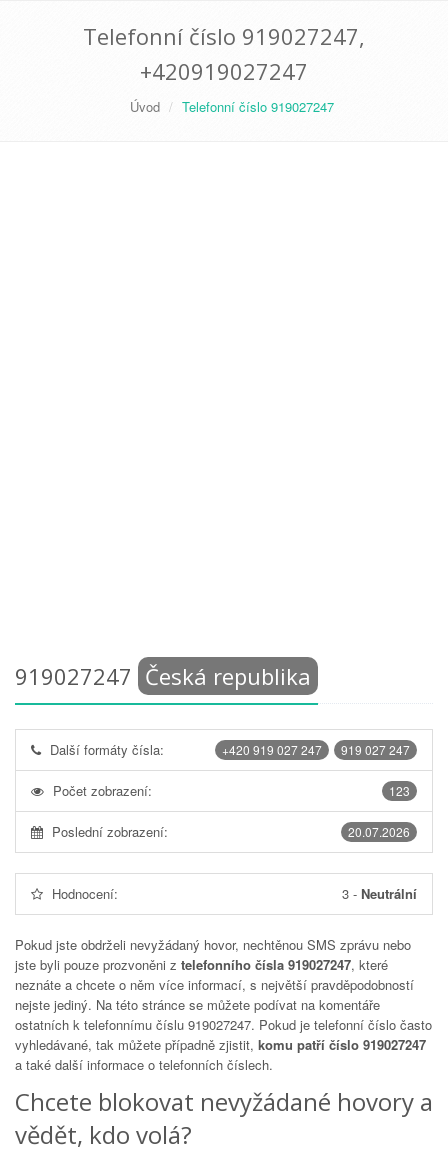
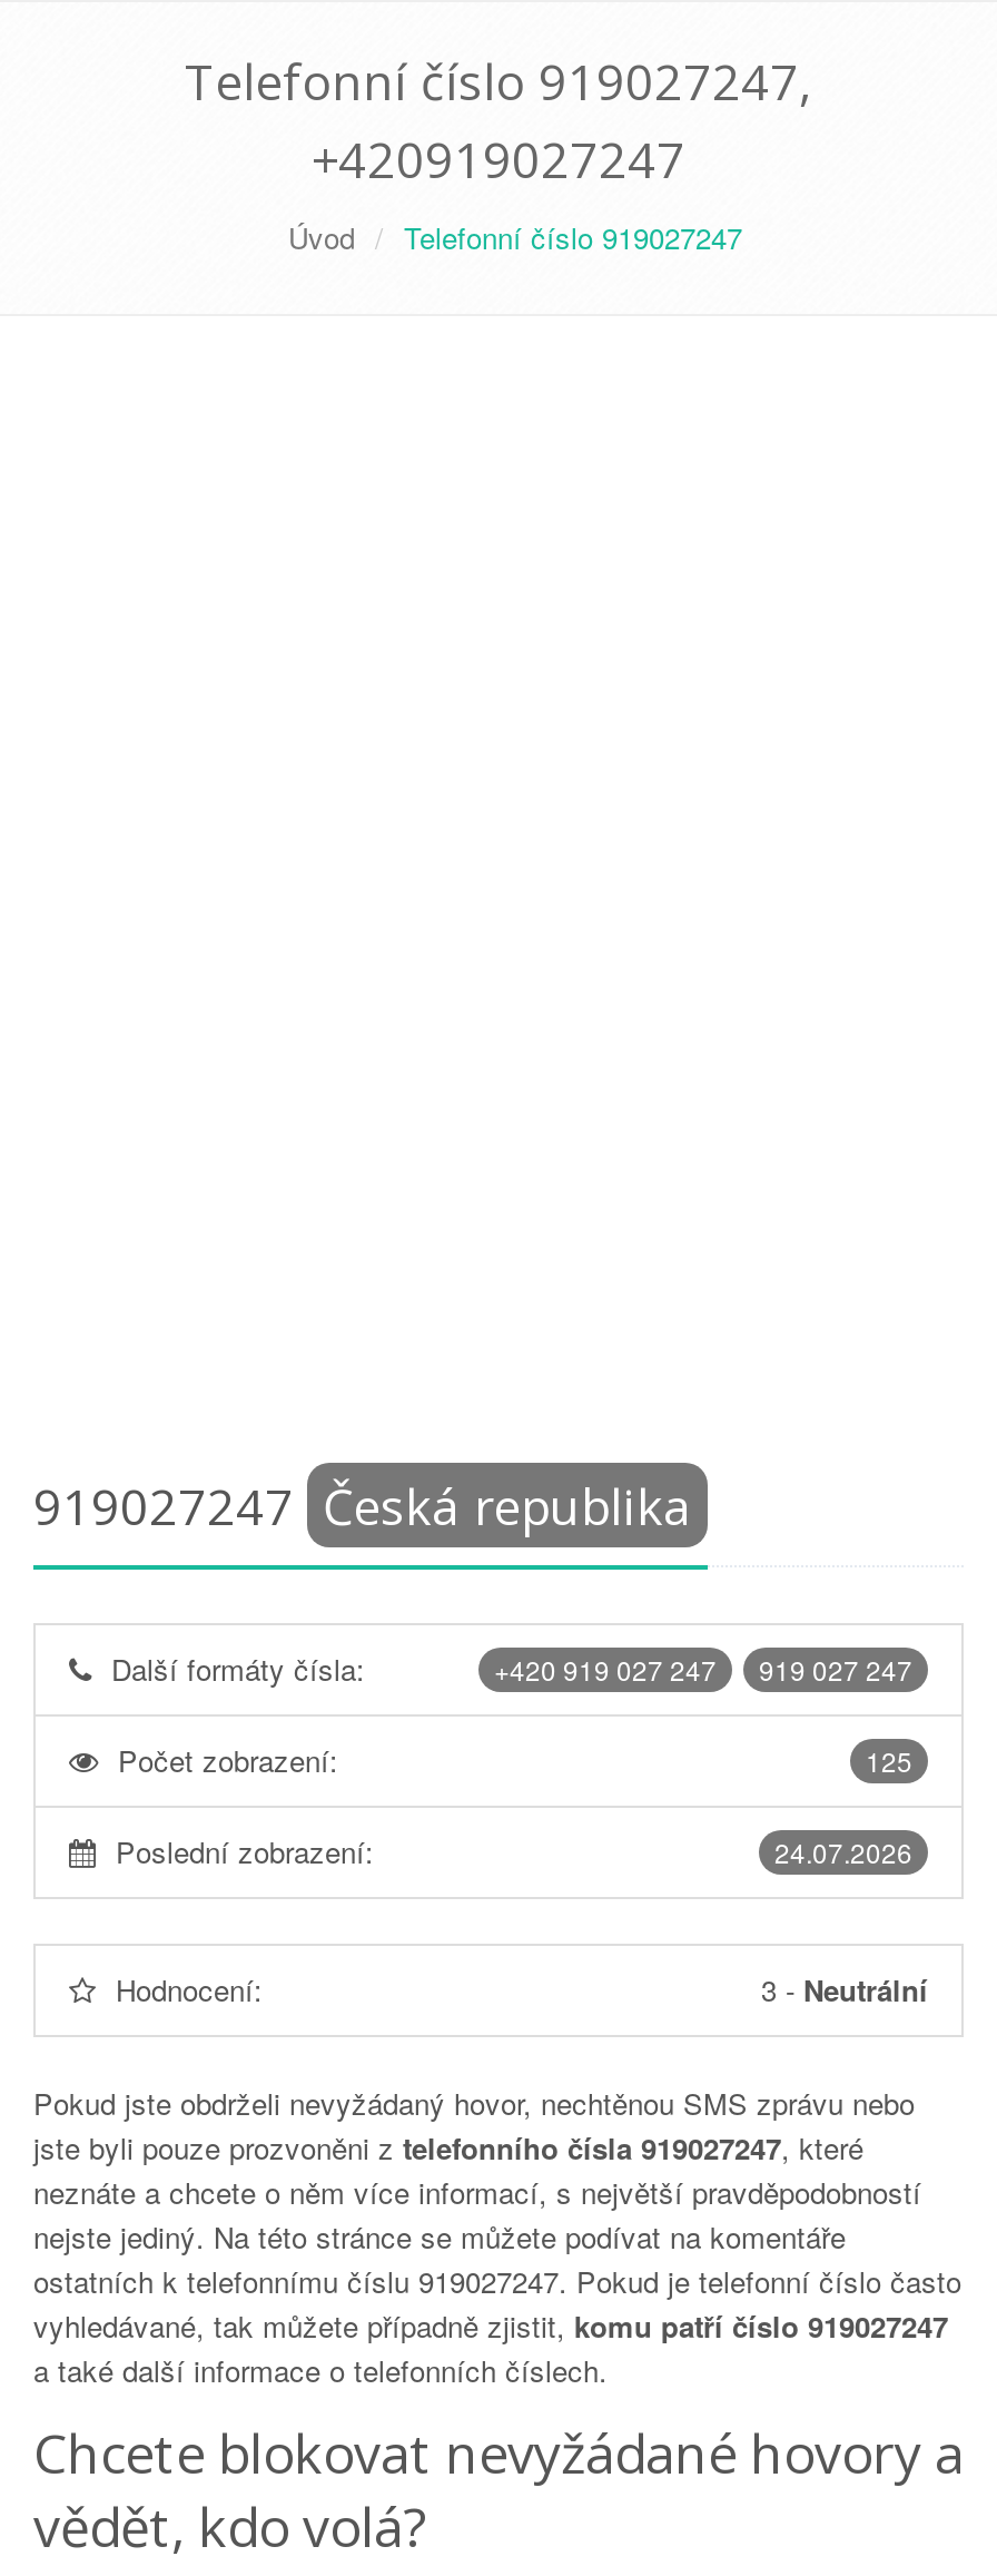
[389,782,410,799] 123 -> [866,1741,912,1779] 125
[348,823,410,840] 20.07.2026 -> [774,1832,912,1870] 24.07.2026

